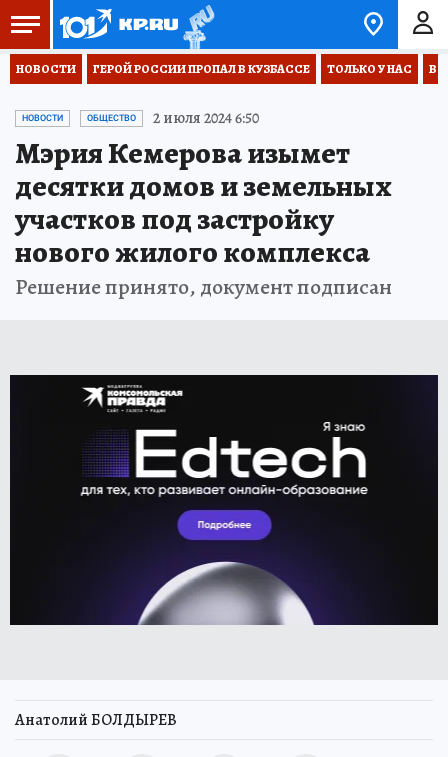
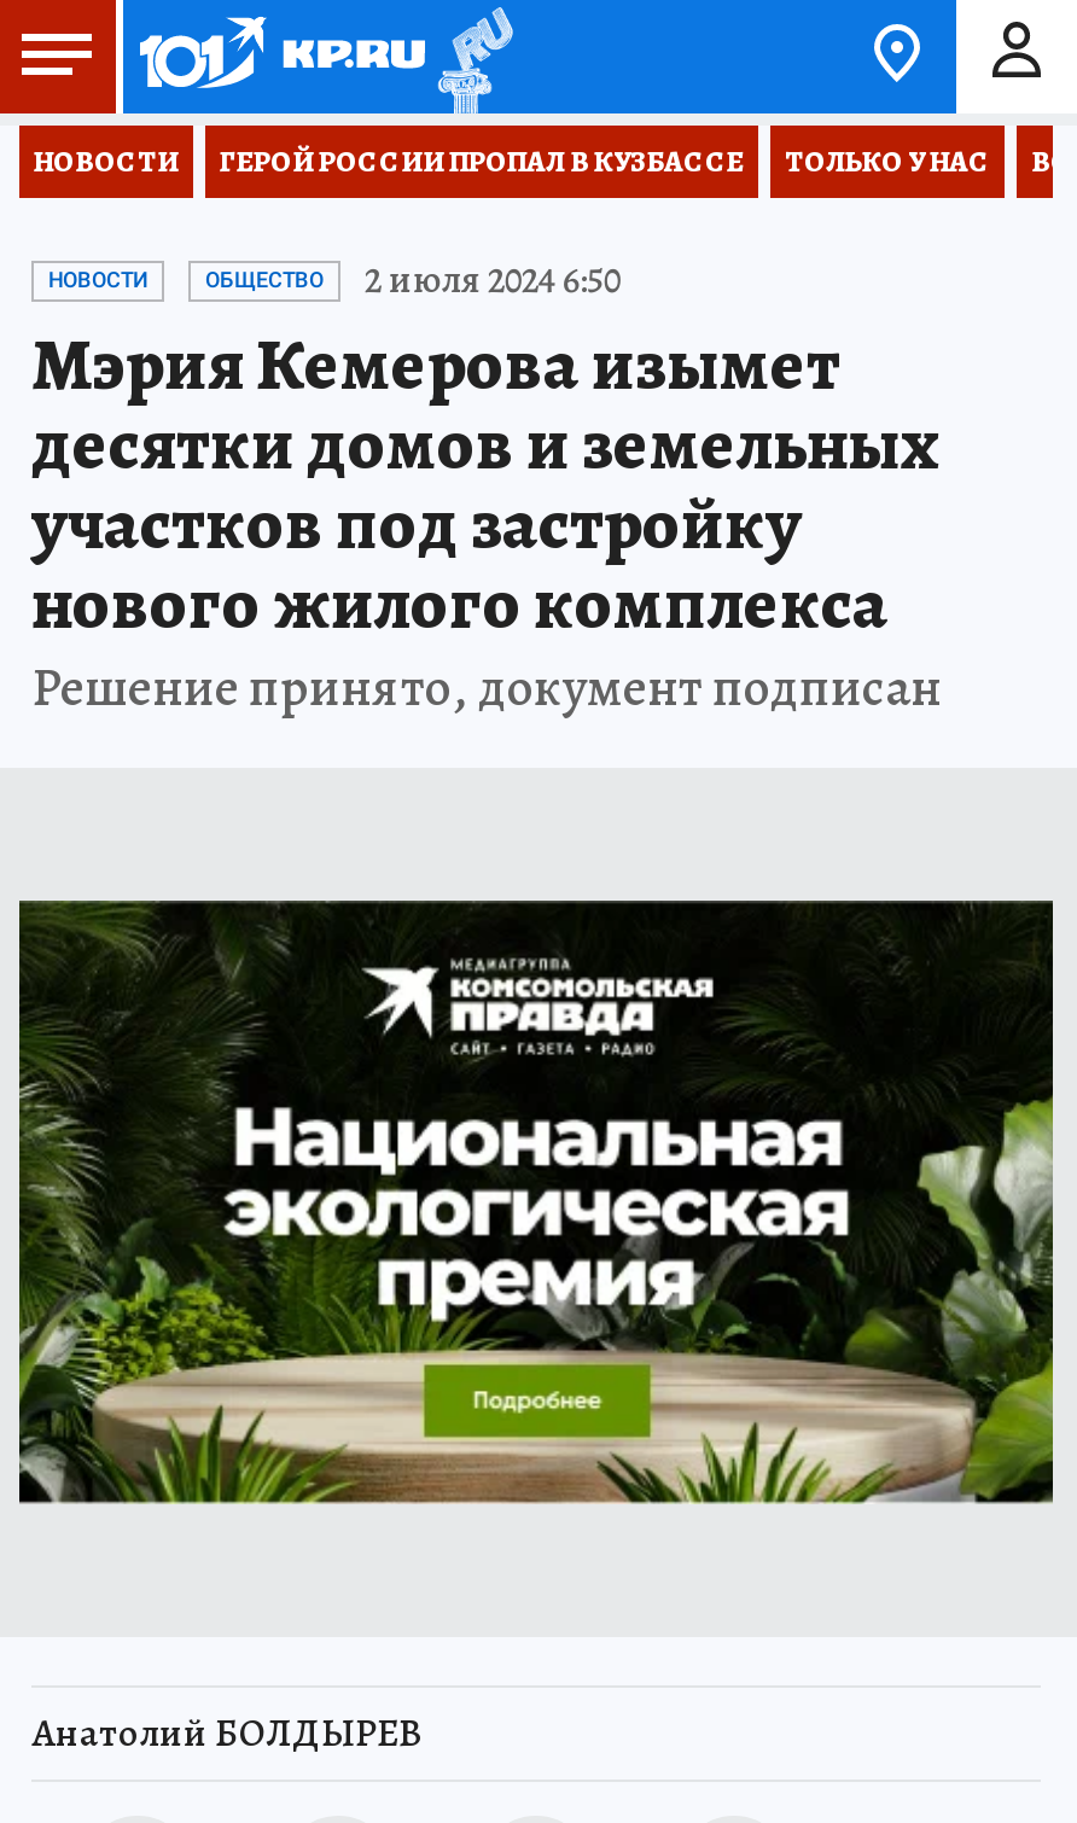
[9,375,439,626] [image] -> [17,901,1055,1507] [image]

